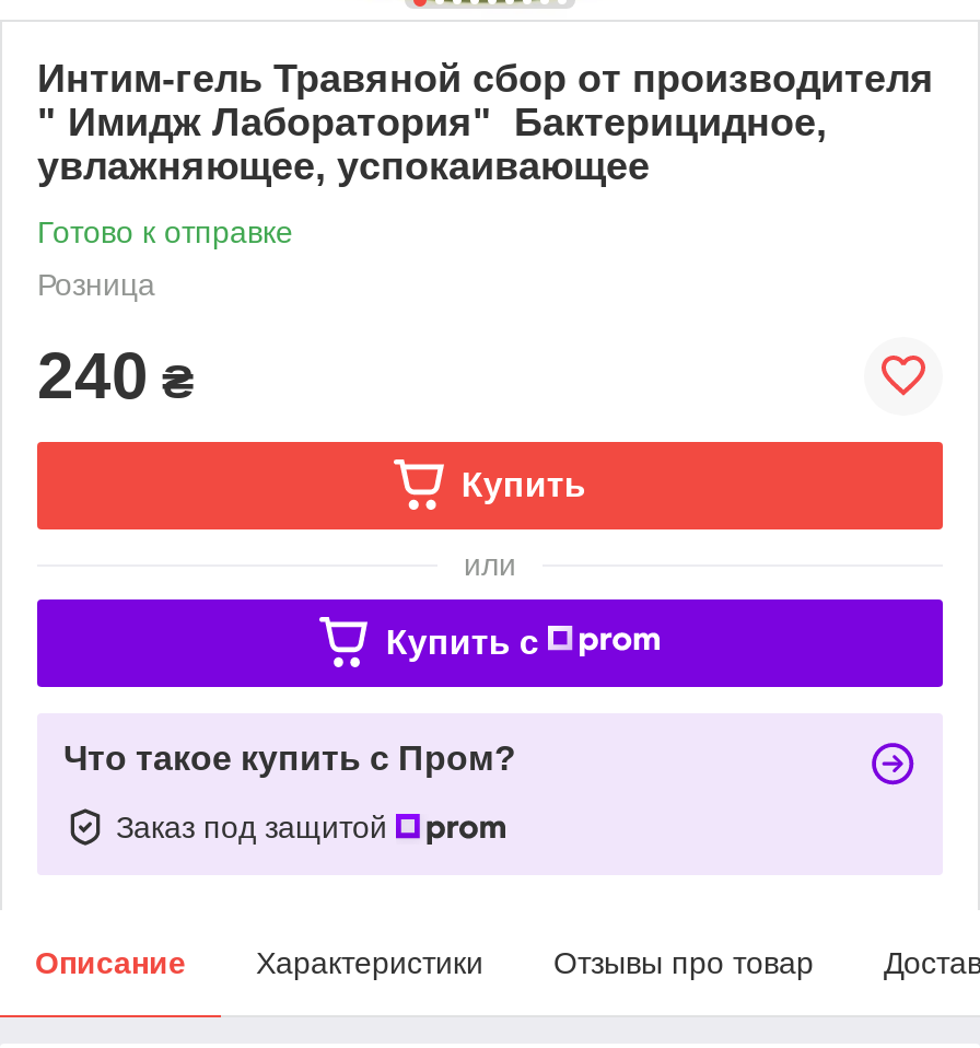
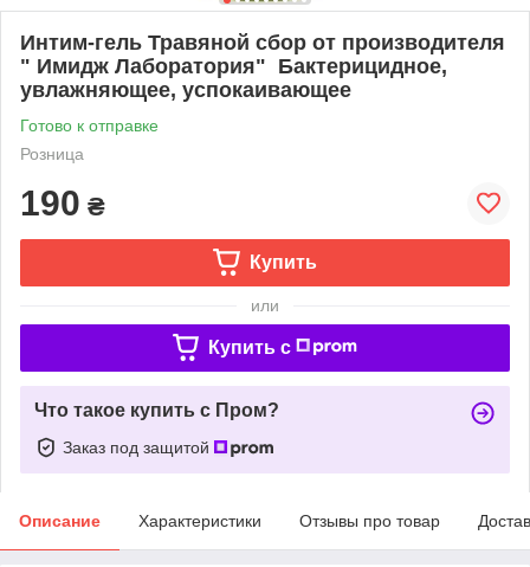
[37,339,195,411] 240 ₴ -> [20,183,105,222] 190 ₴

